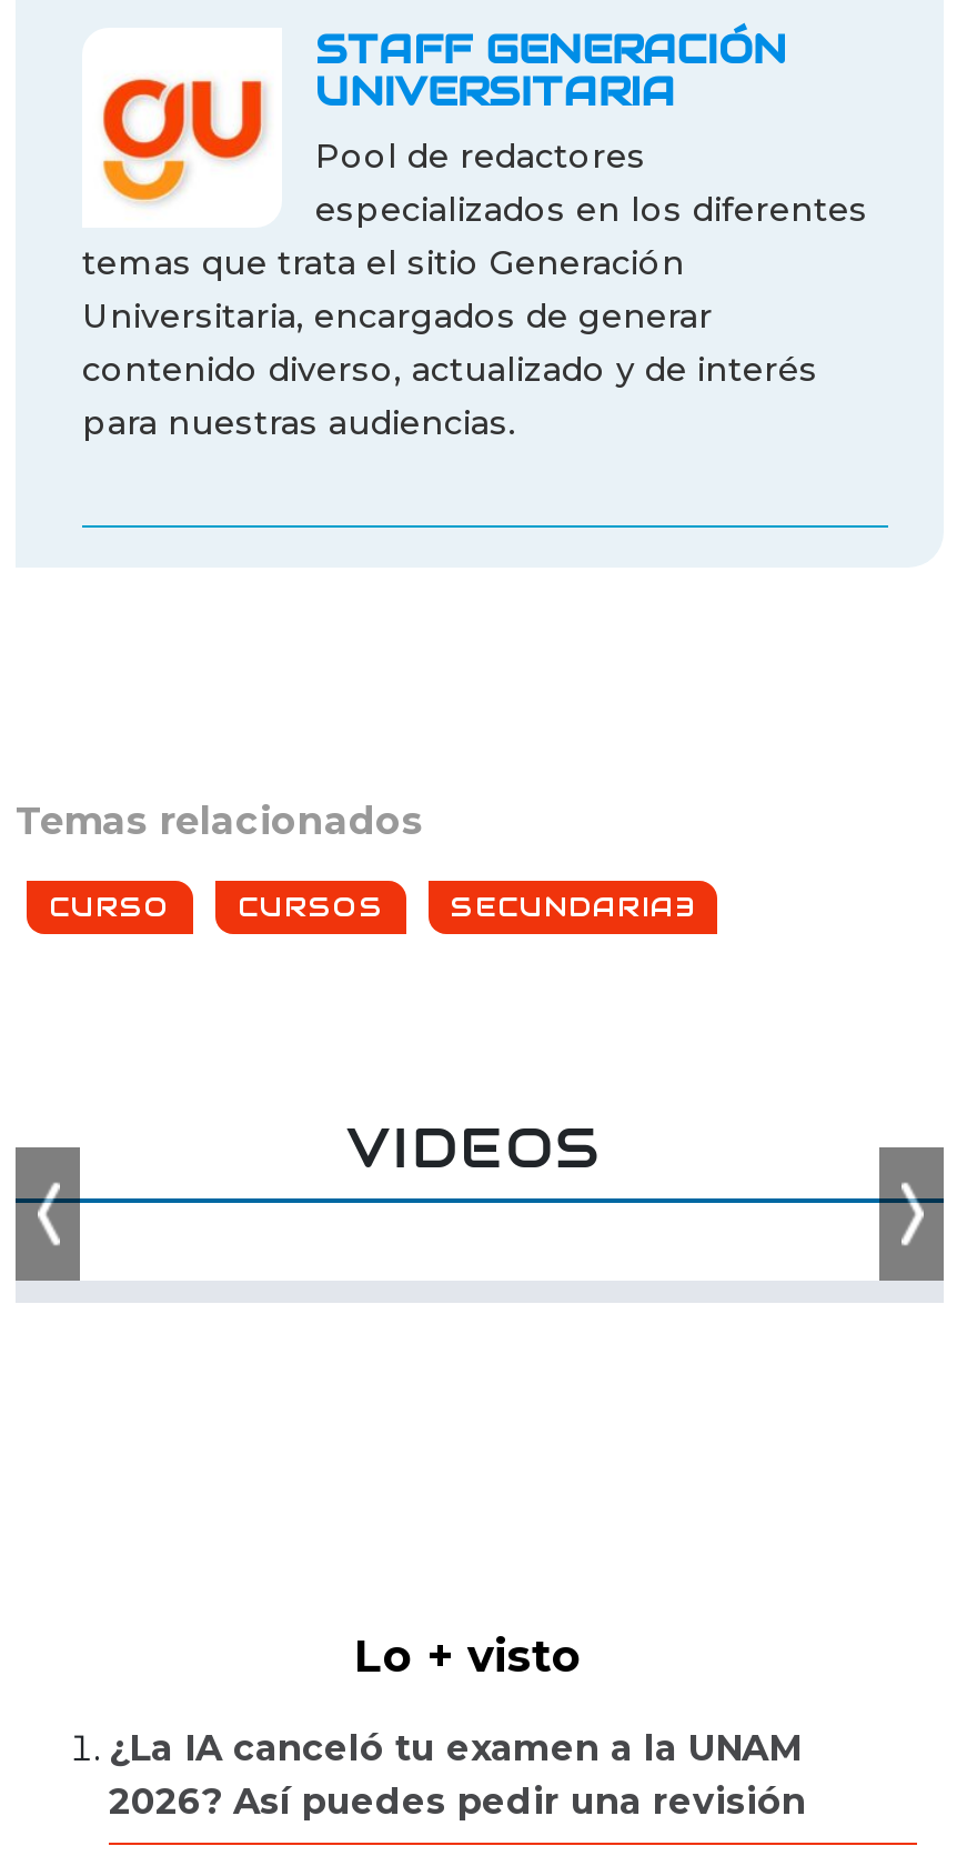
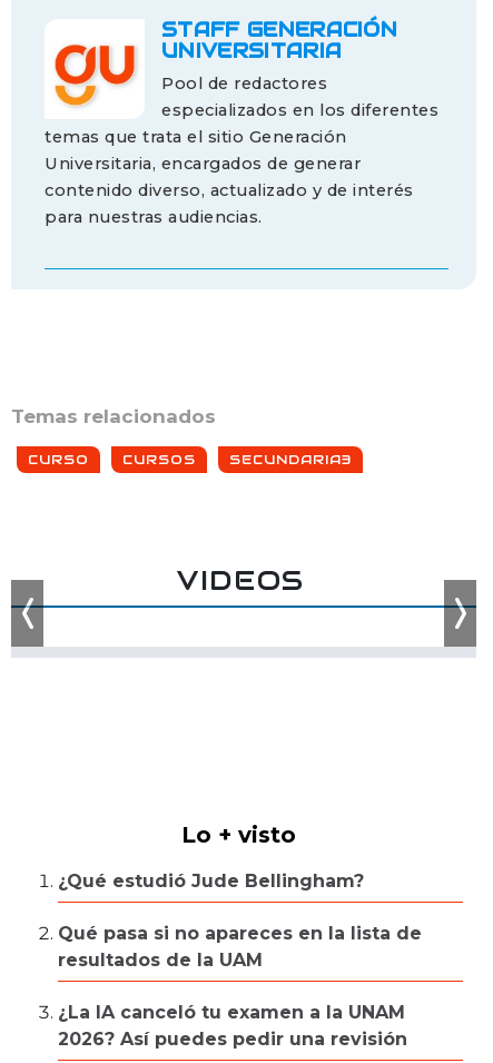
none -> [58,870,422,971] ¿Qué estudió Jude Bellingham? | Qué pasa si no apareces en la lista de | resultados de la UAM

